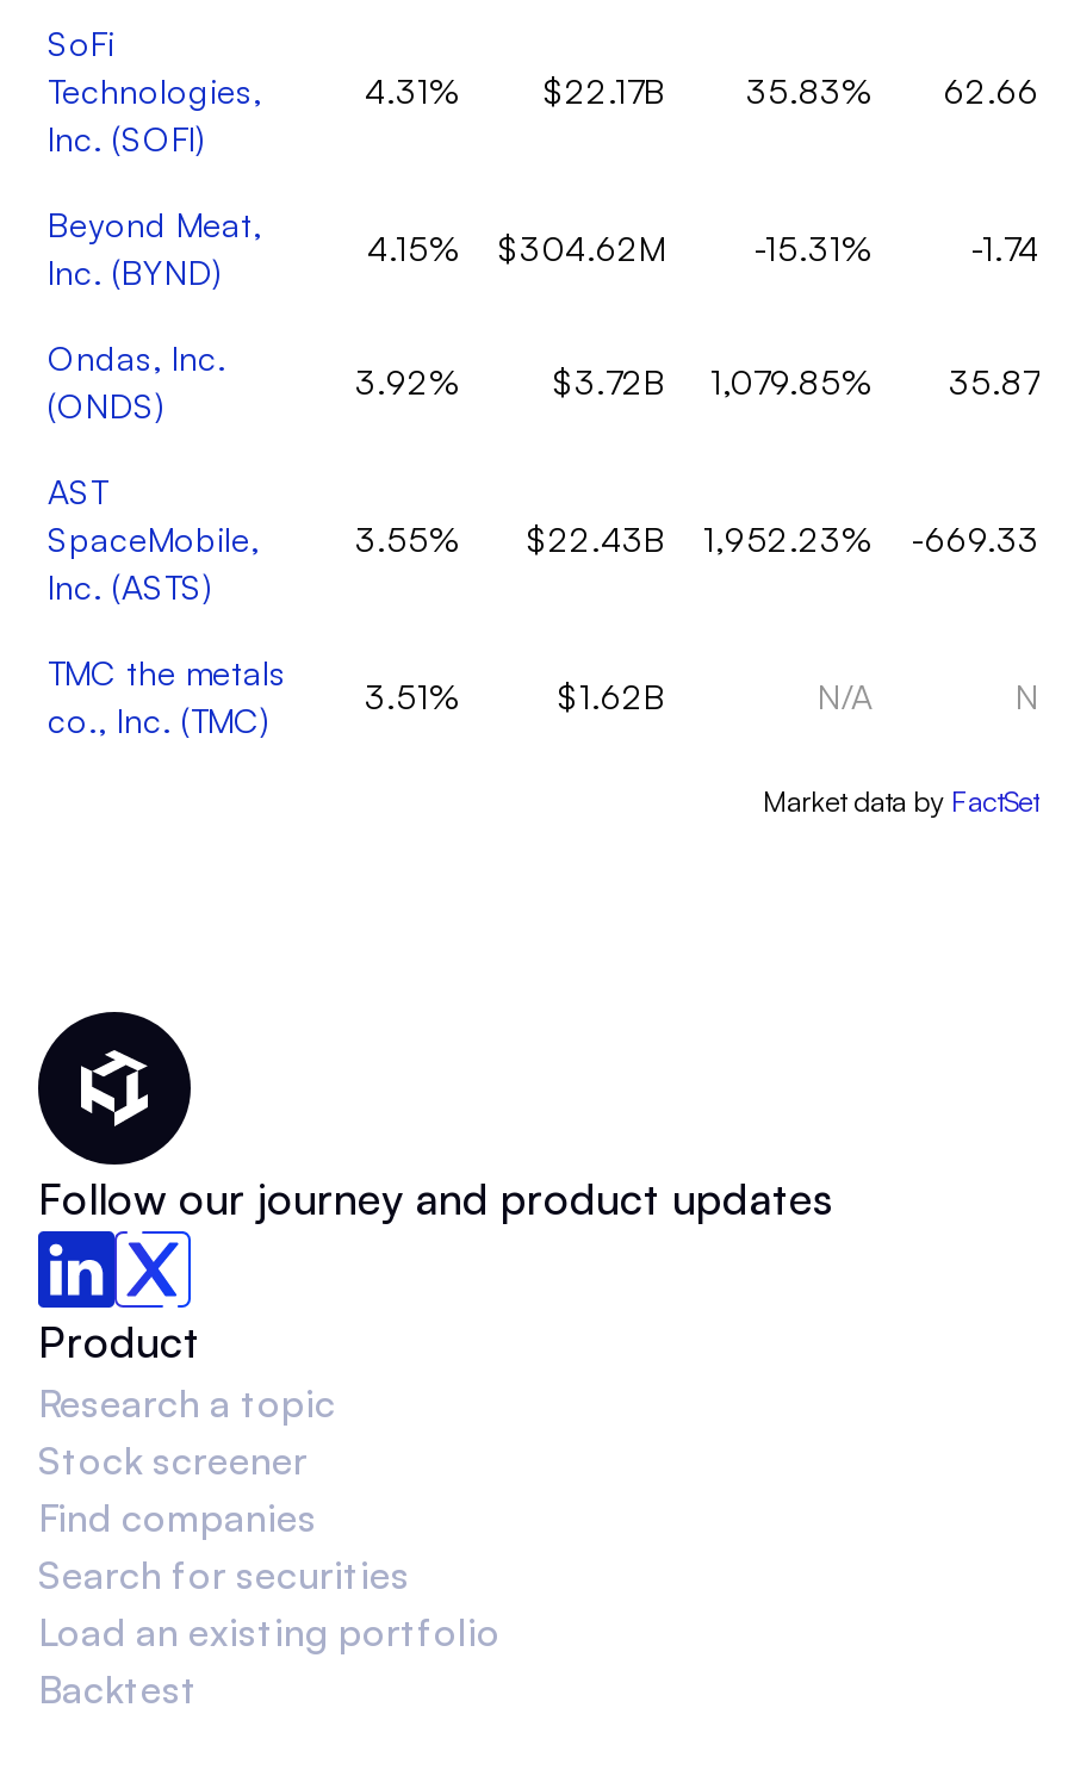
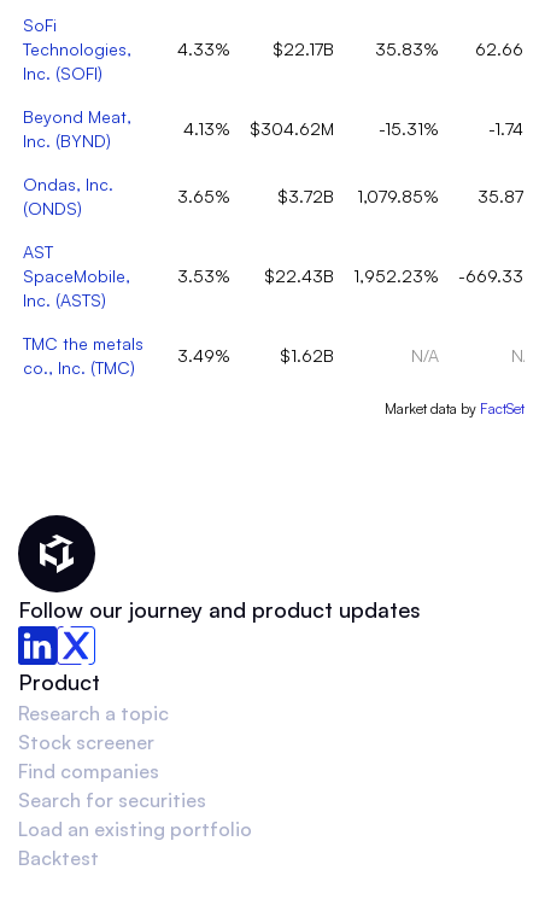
[365,71,460,111] 4.31% -> [177,39,230,59] 4.33%
[367,228,665,268] 4.15% $304.62M -> [183,118,334,139] 4.13% $304.62M
[355,361,460,402] 3.92% -> [177,186,230,206] 3.65%
[355,519,1068,559] 3.55% $22.43B 1,952.23% -669.33% -> [177,266,539,286] 3.53% $22.43B 1,952.23% -669.33%
[365,676,460,717] 3.51% -> [177,345,230,366] 3.49%

